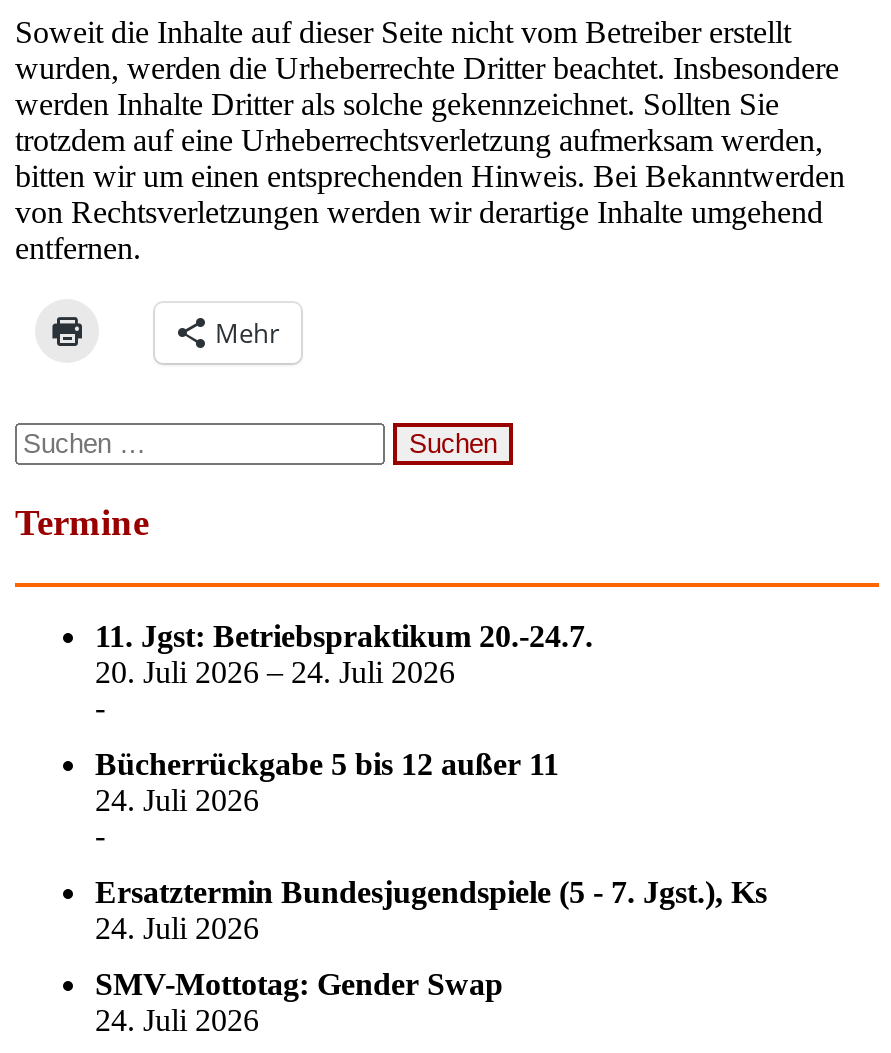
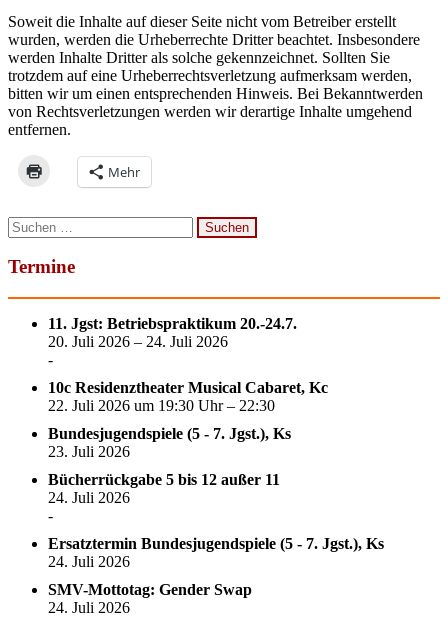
none -> [48,379,328,460] 10c Residenztheater Musical Cabaret, Kc | 22. Juli 2026 um 19:30 Uhr – 22:30 | Bundesjugendspiele (5 - 7. Jgst.), Ks | 23. Juli 2026

